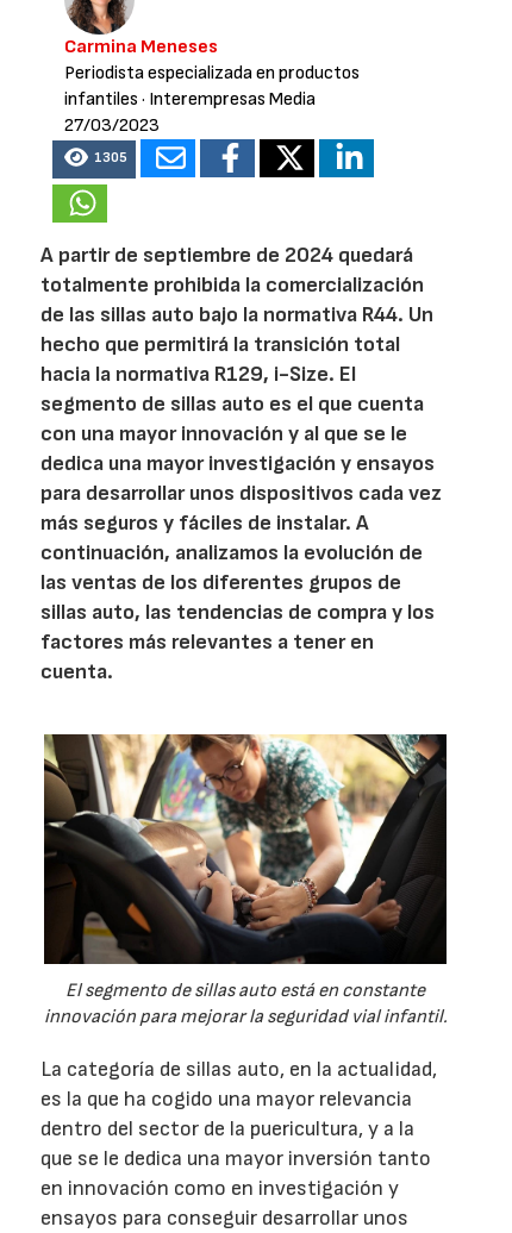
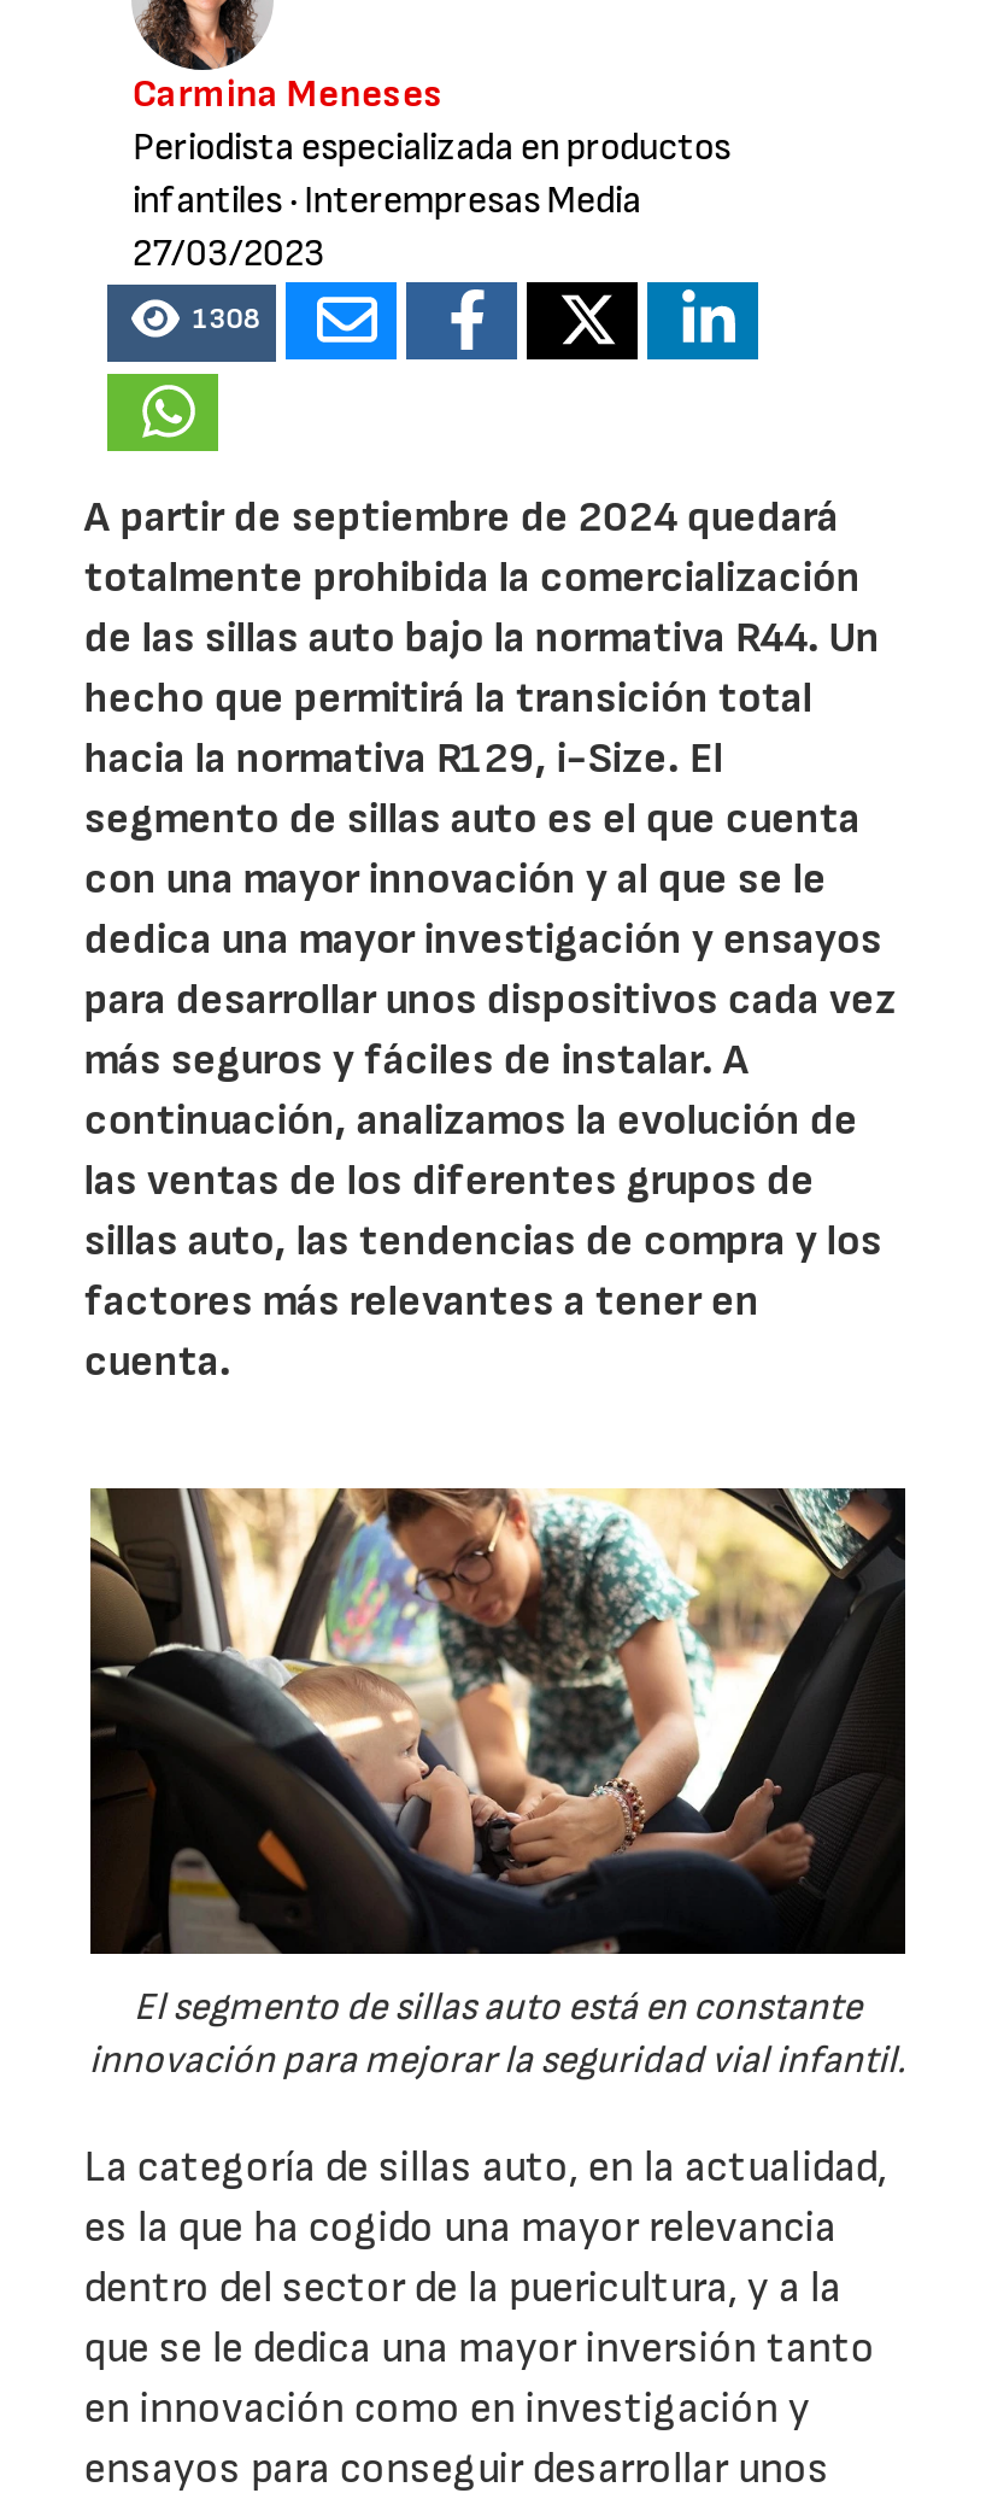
[95,148,128,166] 1305 -> [193,301,263,337] 1308

